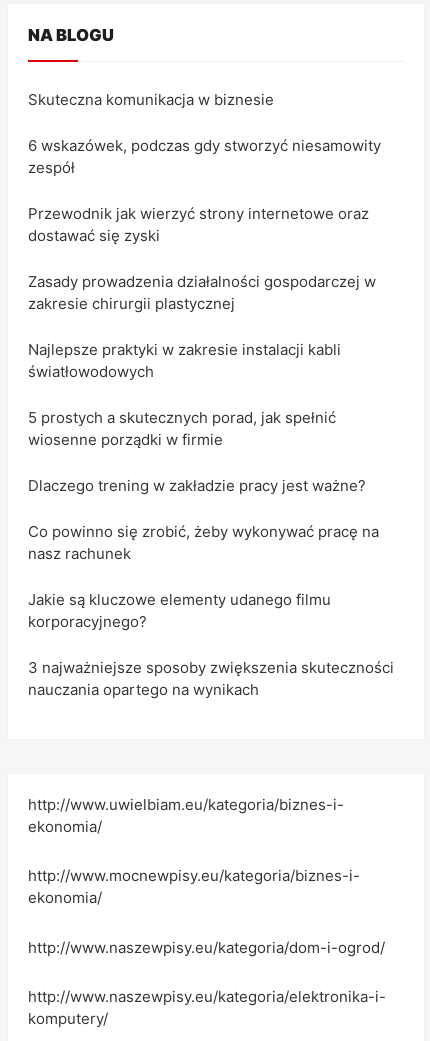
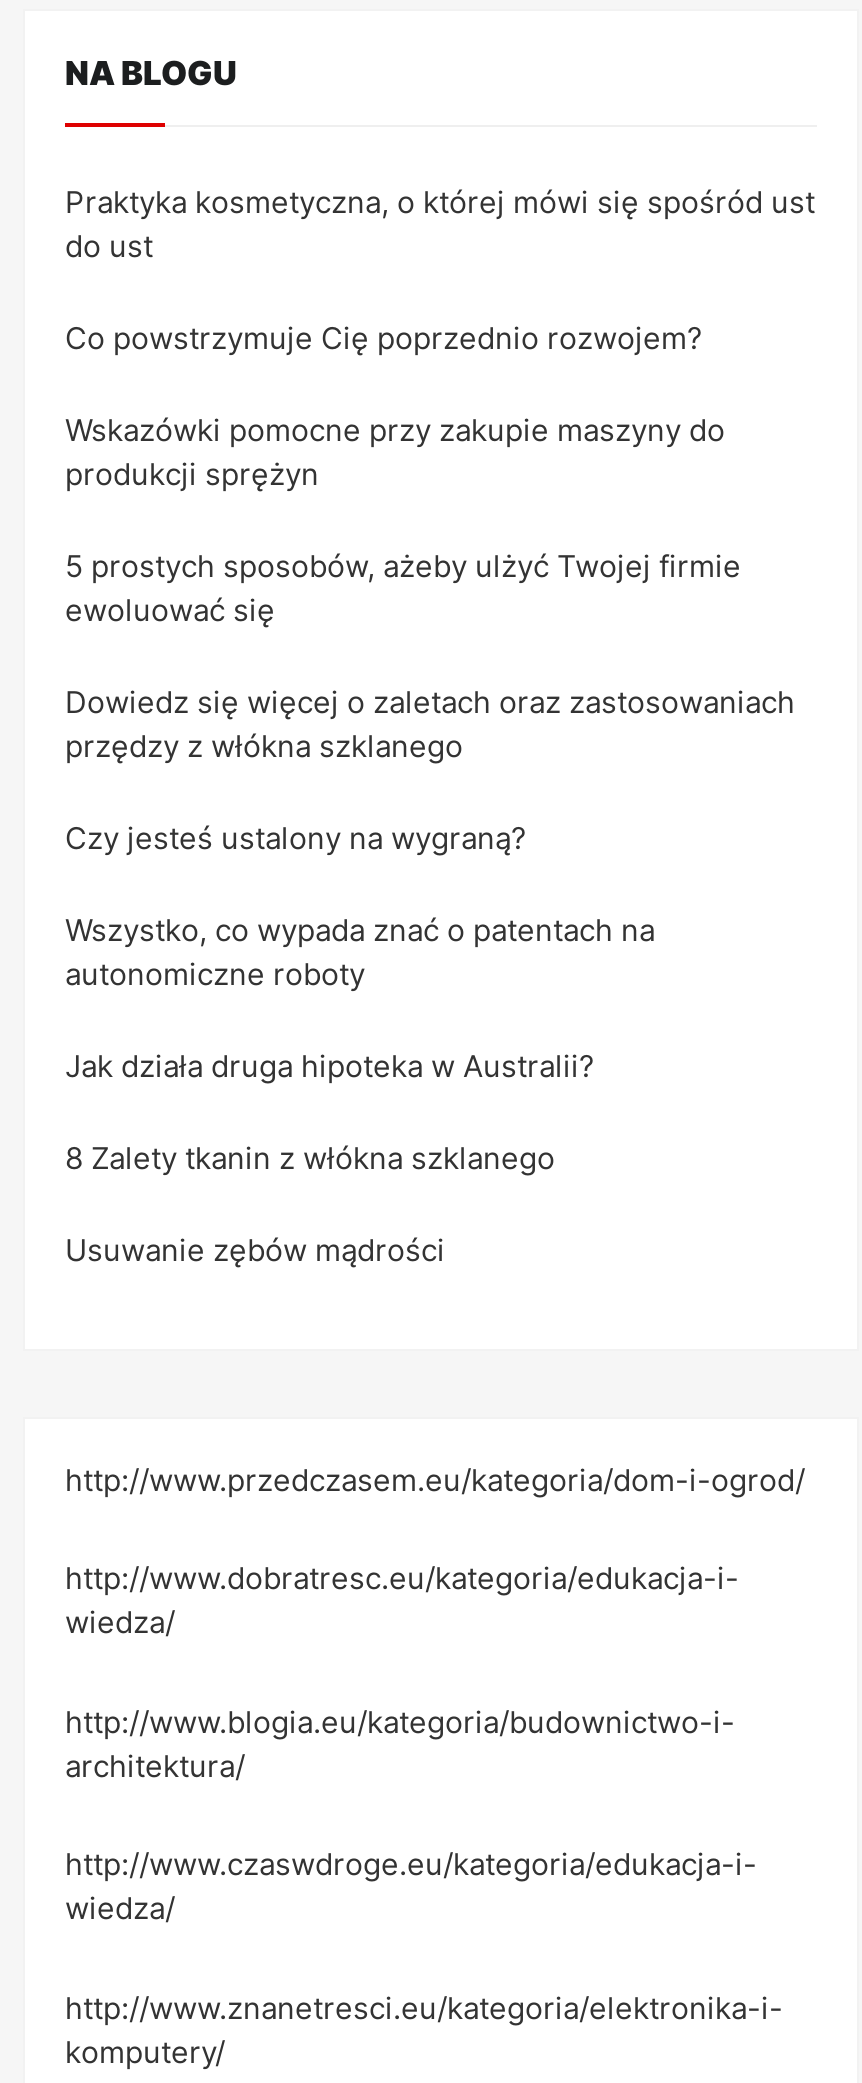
[28,90,394,699] Skuteczna komunikacja w biznesie | 6 wskazówek, podczas gdy stworzyć niesamowity | zespół | Przewodnik jak wierzyć strony internetowe oraz | dostawać się zyski | Zasady prowadzenia działalności gospodarczej w | zakresie chirurgii plastycznej | Najlepsze praktyki w zakresie instalacji kabli | światłowodowych | 5 prostych a skutecznych porad, jak spełnić | wiosenne porządki w firmie | Dlaczego trening w zakładzie pracy jest ważne? | Co powinno się zrobić, żeby wykonywać pracę na | nasz rachunek | Jakie są kluczowe elementy udanego filmu | korporacyjnego? | 3 najważniejsze sposoby zwiększenia skuteczności | nauczania opartego na wynikach -> [65,183,815,1269] Praktyka kosmetyczna, o której mówi się spośród ust | do ust | Co powstrzymuje Cię poprzednio rozwojem? | Wskazówki pomocne przy zakupie maszyny do | produkcji sprężyn | 5 prostych sposobów, ażeby ulżyć Twojej firmie | ewoluować się | Dowiedz się więcej o zaletach oraz zastosowaniach | przędzy z włókna szklanego | Czy jesteś ustalony na wygraną? | Wszystko, co wypada znać o patentach na | autonomiczne roboty | Jak działa druga hipoteka w Australii? | 8 Zalety tkanin z włókna szklanego | Usuwanie zębów mądrości
[28,795,386,1006] http://www.uwielbiam.eu/kategoria/biznes-i- | ekonomia/ | http://www.mocnewpisy.eu/kategoria/biznes-i- | ekonomia/ | http://www.naszewpisy.eu/kategoria/dom-i-ogrod/ | http://www.naszewpisy.eu/kategoria/elektronika-i- -> [65,1460,805,2026] http://www.przedczasem.eu/kategoria/dom-i-ogrod/ | http://www.dobratresc.eu/kategoria/edukacja-i- | wiedza/ | http://www.blogia.eu/kategoria/budownictwo-i- | architektura/ | http://www.czaswdroge.eu/kategoria/edukacja-i- | wiedza/ | http://www.znanetresci.eu/kategoria/elektronika-i-

